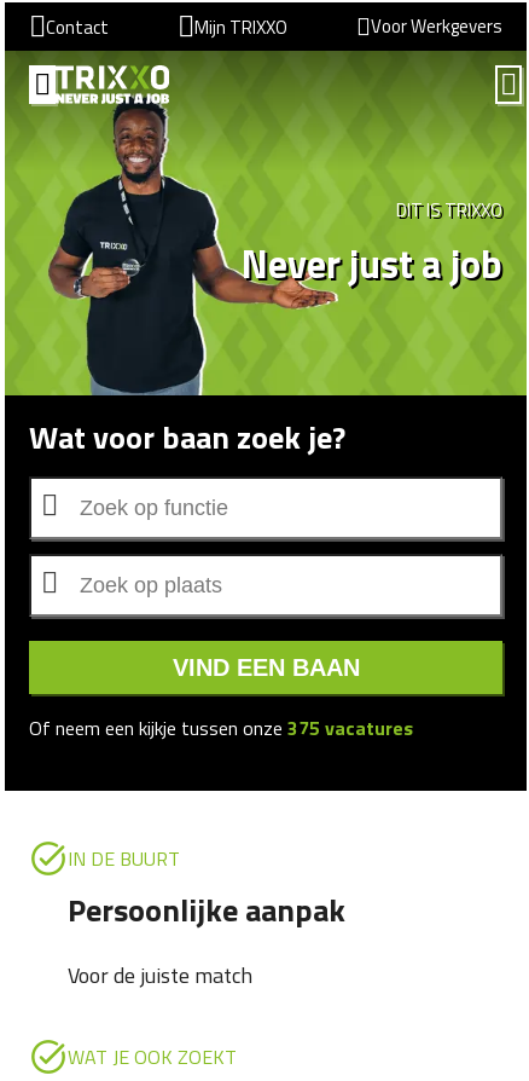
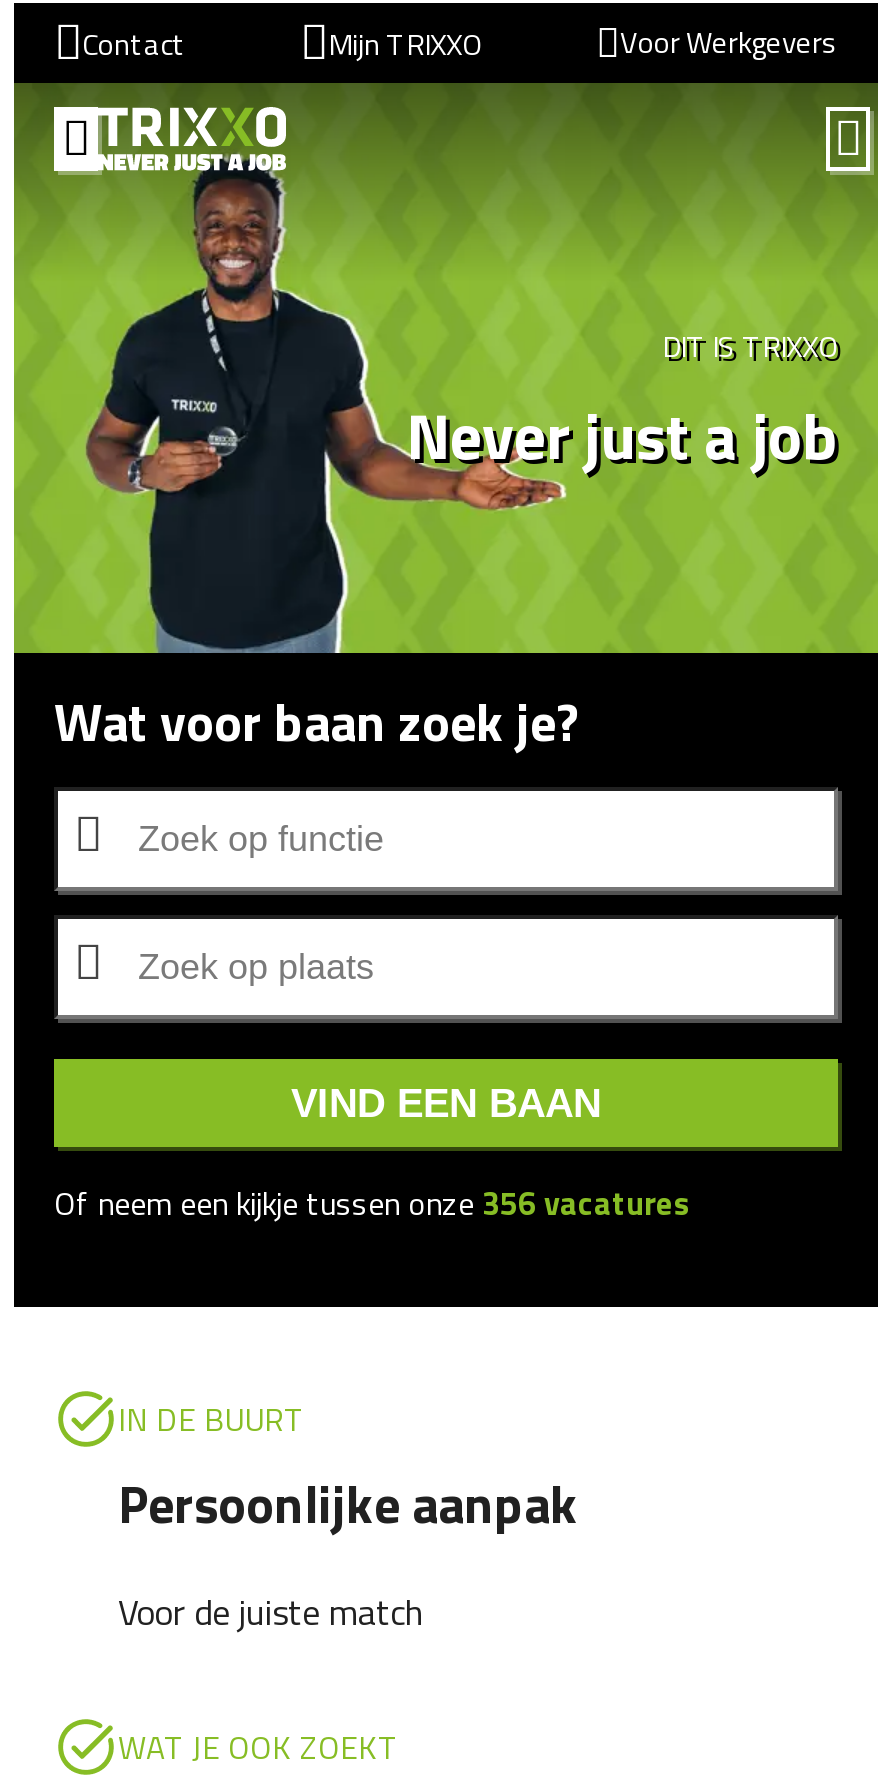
[29,714,413,743] Of neem een kijkje tussen onze 375 vacatures -> [54,1180,690,1228] Of neem een kijkje tussen onze 356 vacatures

